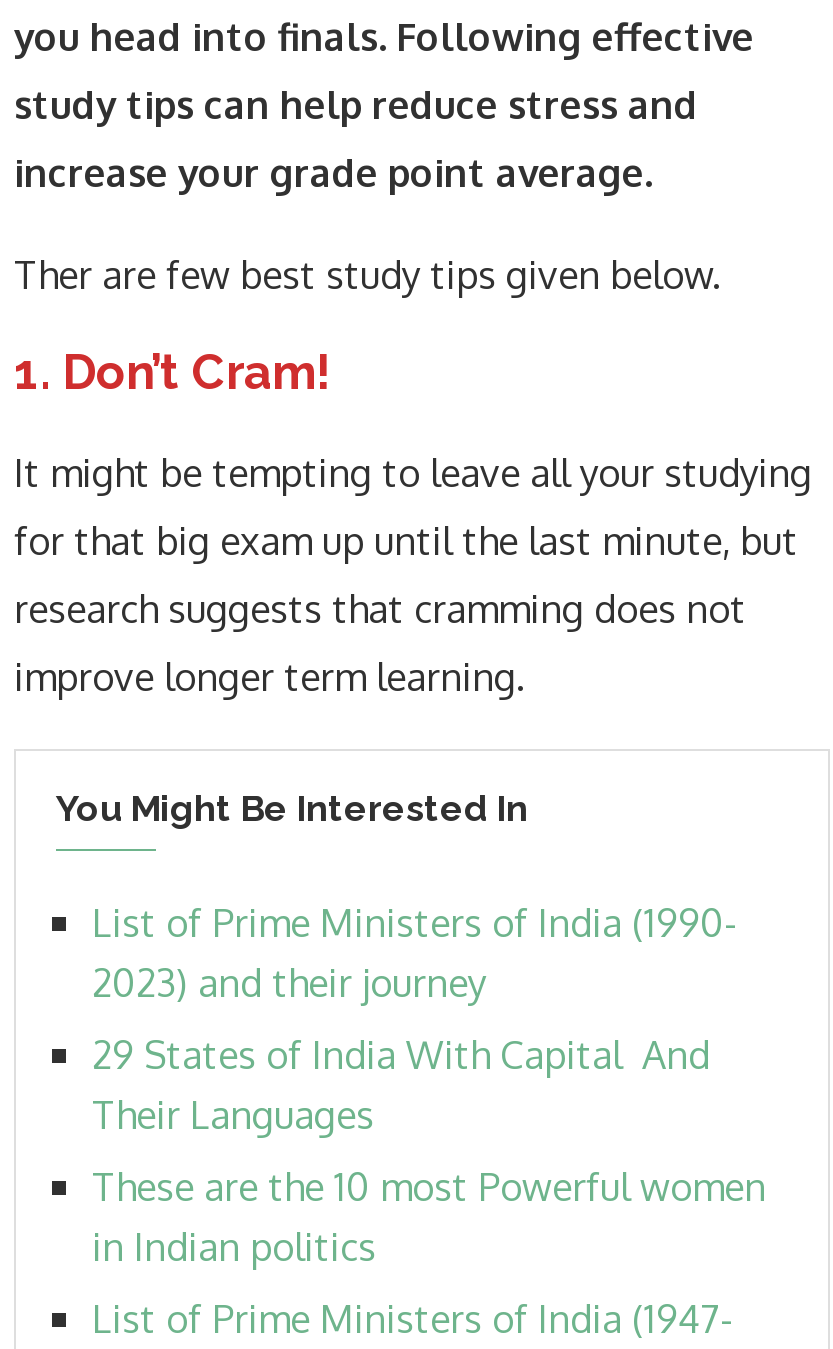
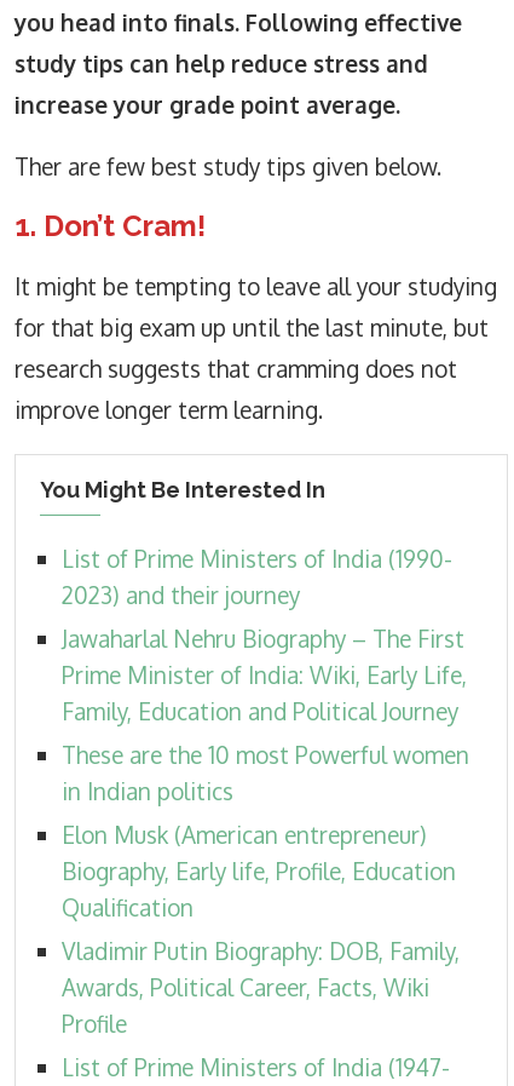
[92,1029,710,1137] 29 States of India With Capital And | Their Languages -> [62,624,467,725] Jawaharlal Nehru Biography – The First | Prime Minister of India: Wiki, Early Life, | Family, Education and Political Journey
none -> [62,820,460,1038] Elon Musk (American entrepreneur) | Biography, Early life, Profile, Education | Qualification | Vladimir Putin Biography: DOB, Family, | Awards, Political Career, Facts, Wiki | Profile

